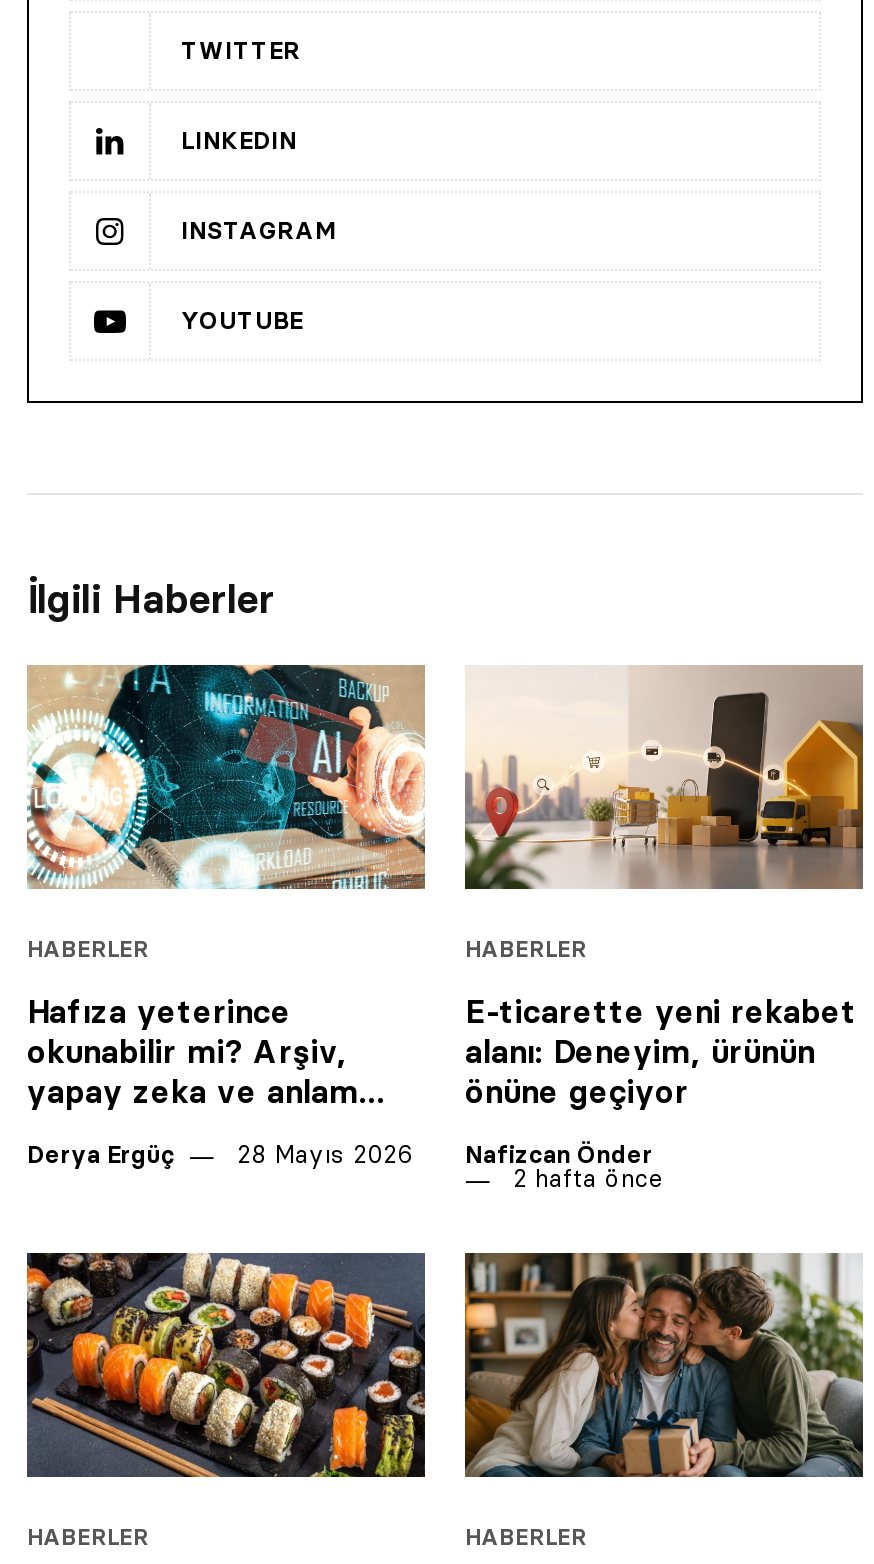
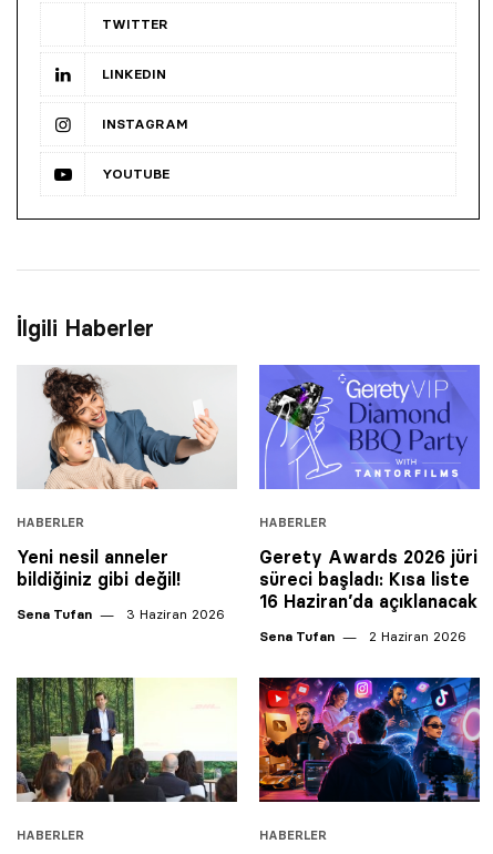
[25,664,427,890] [image] -> [18,366,237,490] [image]
[463,664,865,892] [image] -> [258,364,481,490] [image]
[27,990,387,1110] Hafıza yeterince | okunabilir mi? Arşiv, | yapay zeka ve anlam… -> [17,546,181,590] Yeni nesil anneler | bildiğiniz gibi değil!
[465,990,857,1110] E-ticarette yeni rekabet | alanı: Deneyim, ürünün | önüne geçiyor -> [259,546,477,612] Gerety Awards 2026 jüri | süreci başladı: Kısa liste | 16 Haziran’da açıklanacak
[27,1138,413,1168] Derya Ergüç | 28 Mayıs 2026 -> [17,606,225,622] Sena Tufan | 3 Haziran 2026
[465,1138,663,1192] Nafizcan Önder | 2 hafta önce -> [259,628,466,645] Sena Tufan | 2 Haziran 2026
[25,1250,427,1480] [image] -> [16,677,237,803] [image]
[463,1250,865,1480] [image] -> [258,677,481,803] [image]

